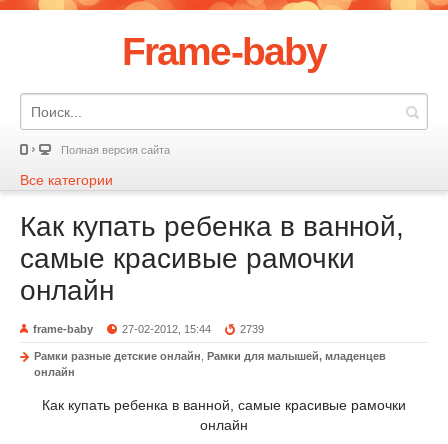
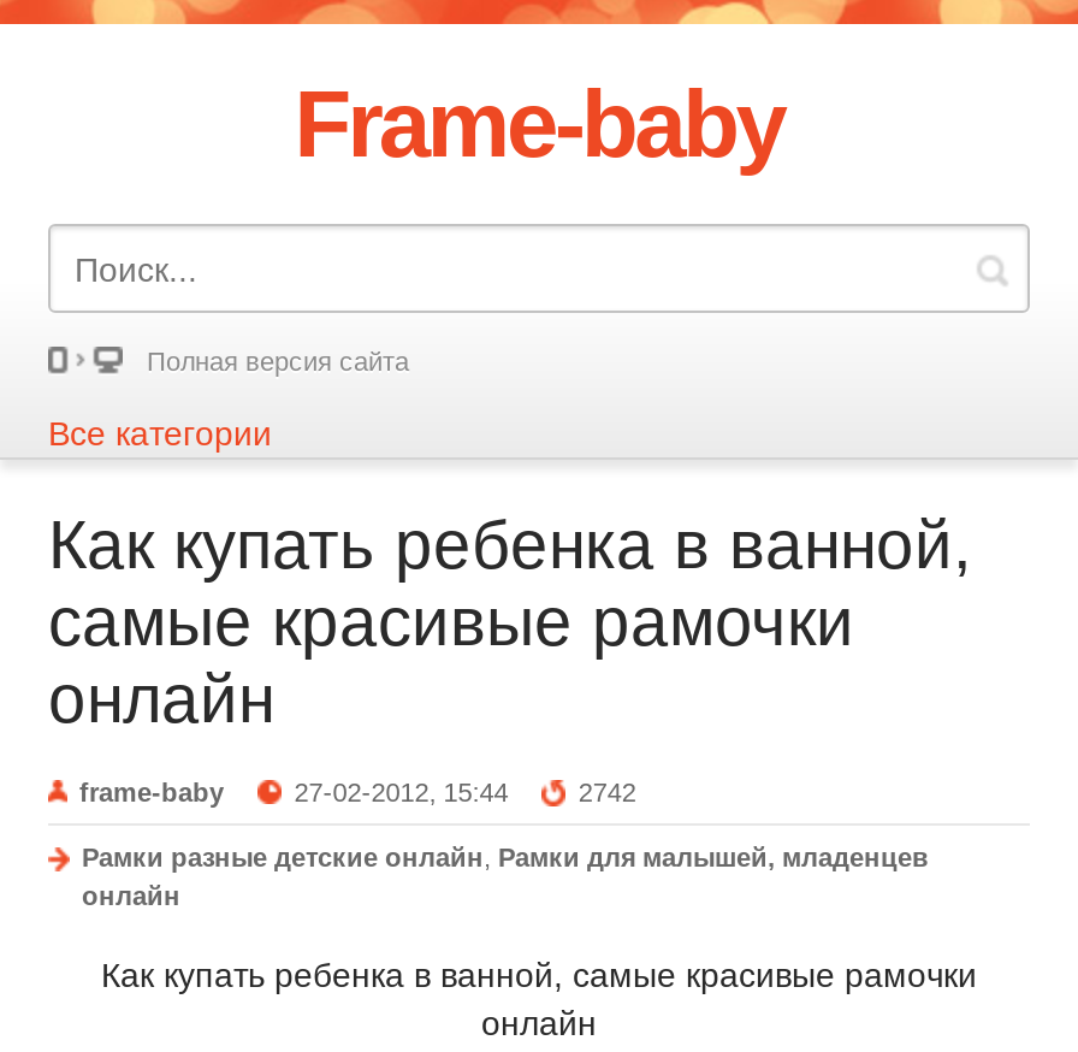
[240,323,264,335] 2739 -> [578,778,636,806] 2742

